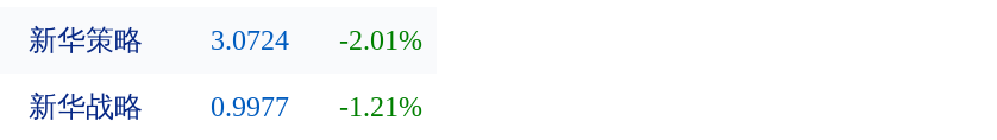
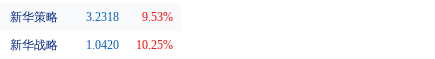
[211,24,289,57] 3.0724 -> [86,10,119,24] 3.2318
[339,24,422,57] -2.01% -> [142,10,173,24] 9.53%
[211,90,289,123] 0.9977 -> [86,38,119,52] 1.0420
[339,90,422,123] -1.21% -> [136,38,173,52] 10.25%

